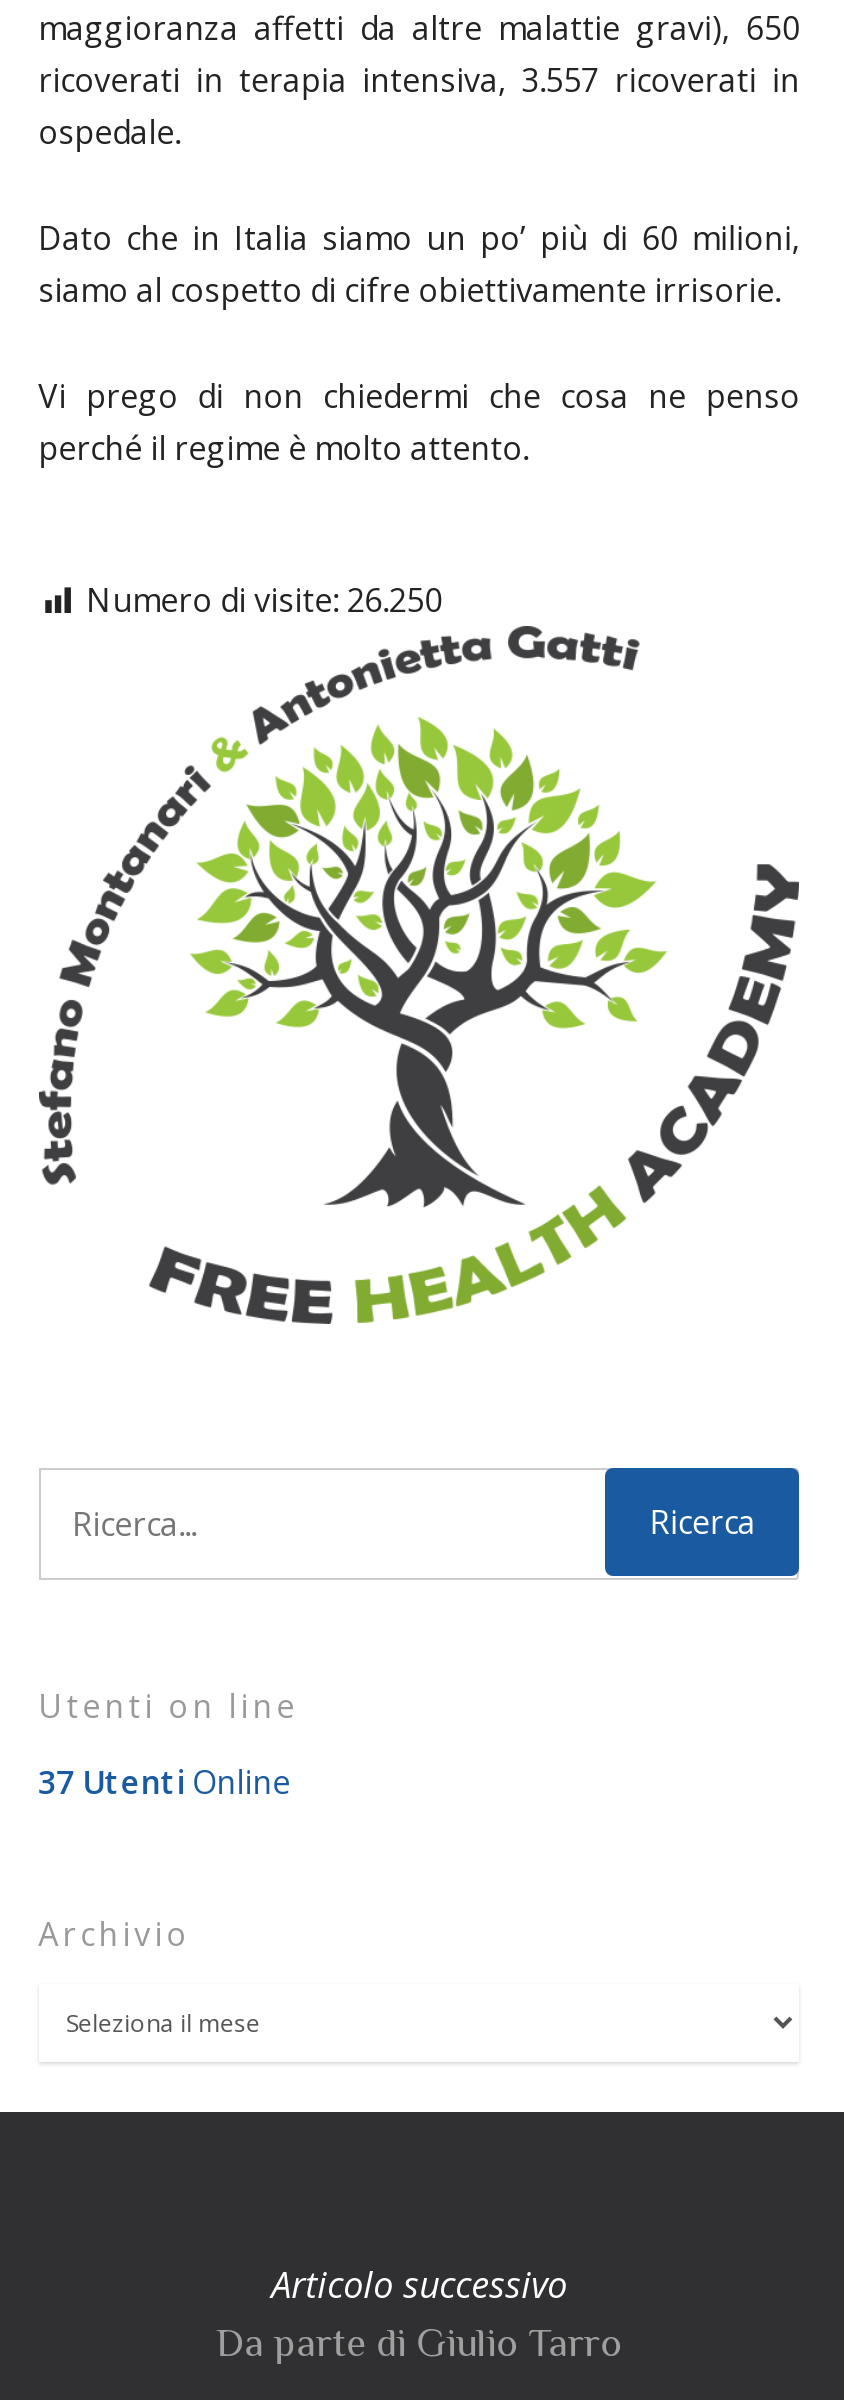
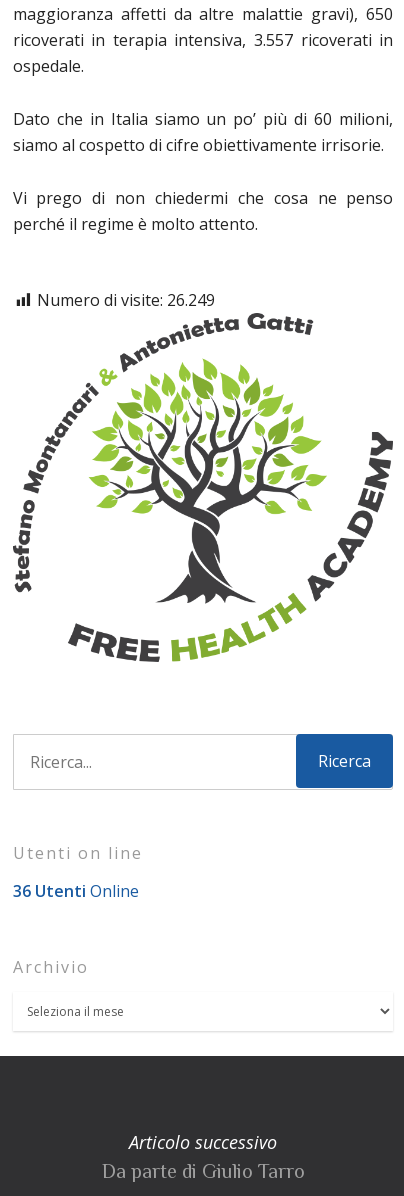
[86,578,442,622] Numero di visite: 26.250 -> [37,289,215,311] Numero di visite: 26.249
[38,1759,290,1803] 37 Utenti Online -> [13,880,139,902] 36 Utenti Online

